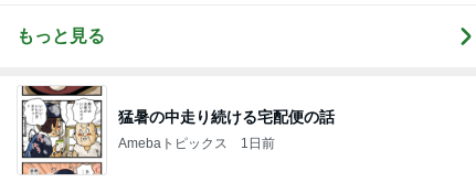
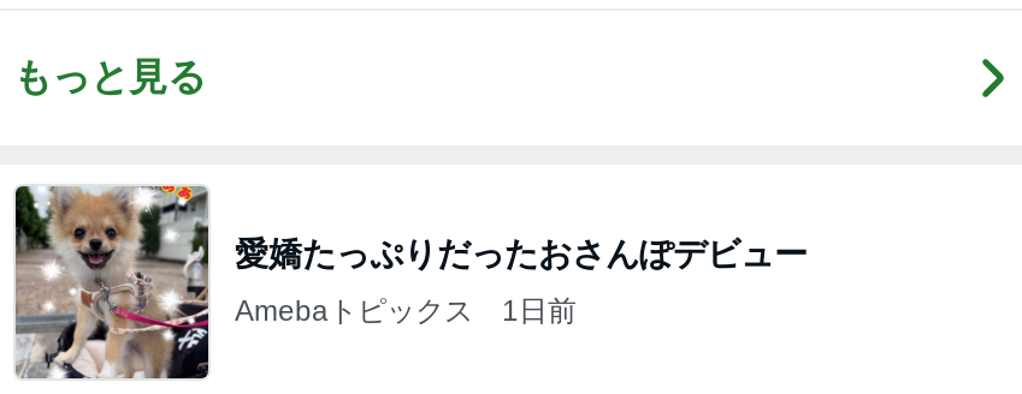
[18,85,335,175] [image] | 猛暑の中走り続ける宅配便の話 -> [13,184,808,381] [image] | 愛嬌たっぷりだったおさんぽデビュー

